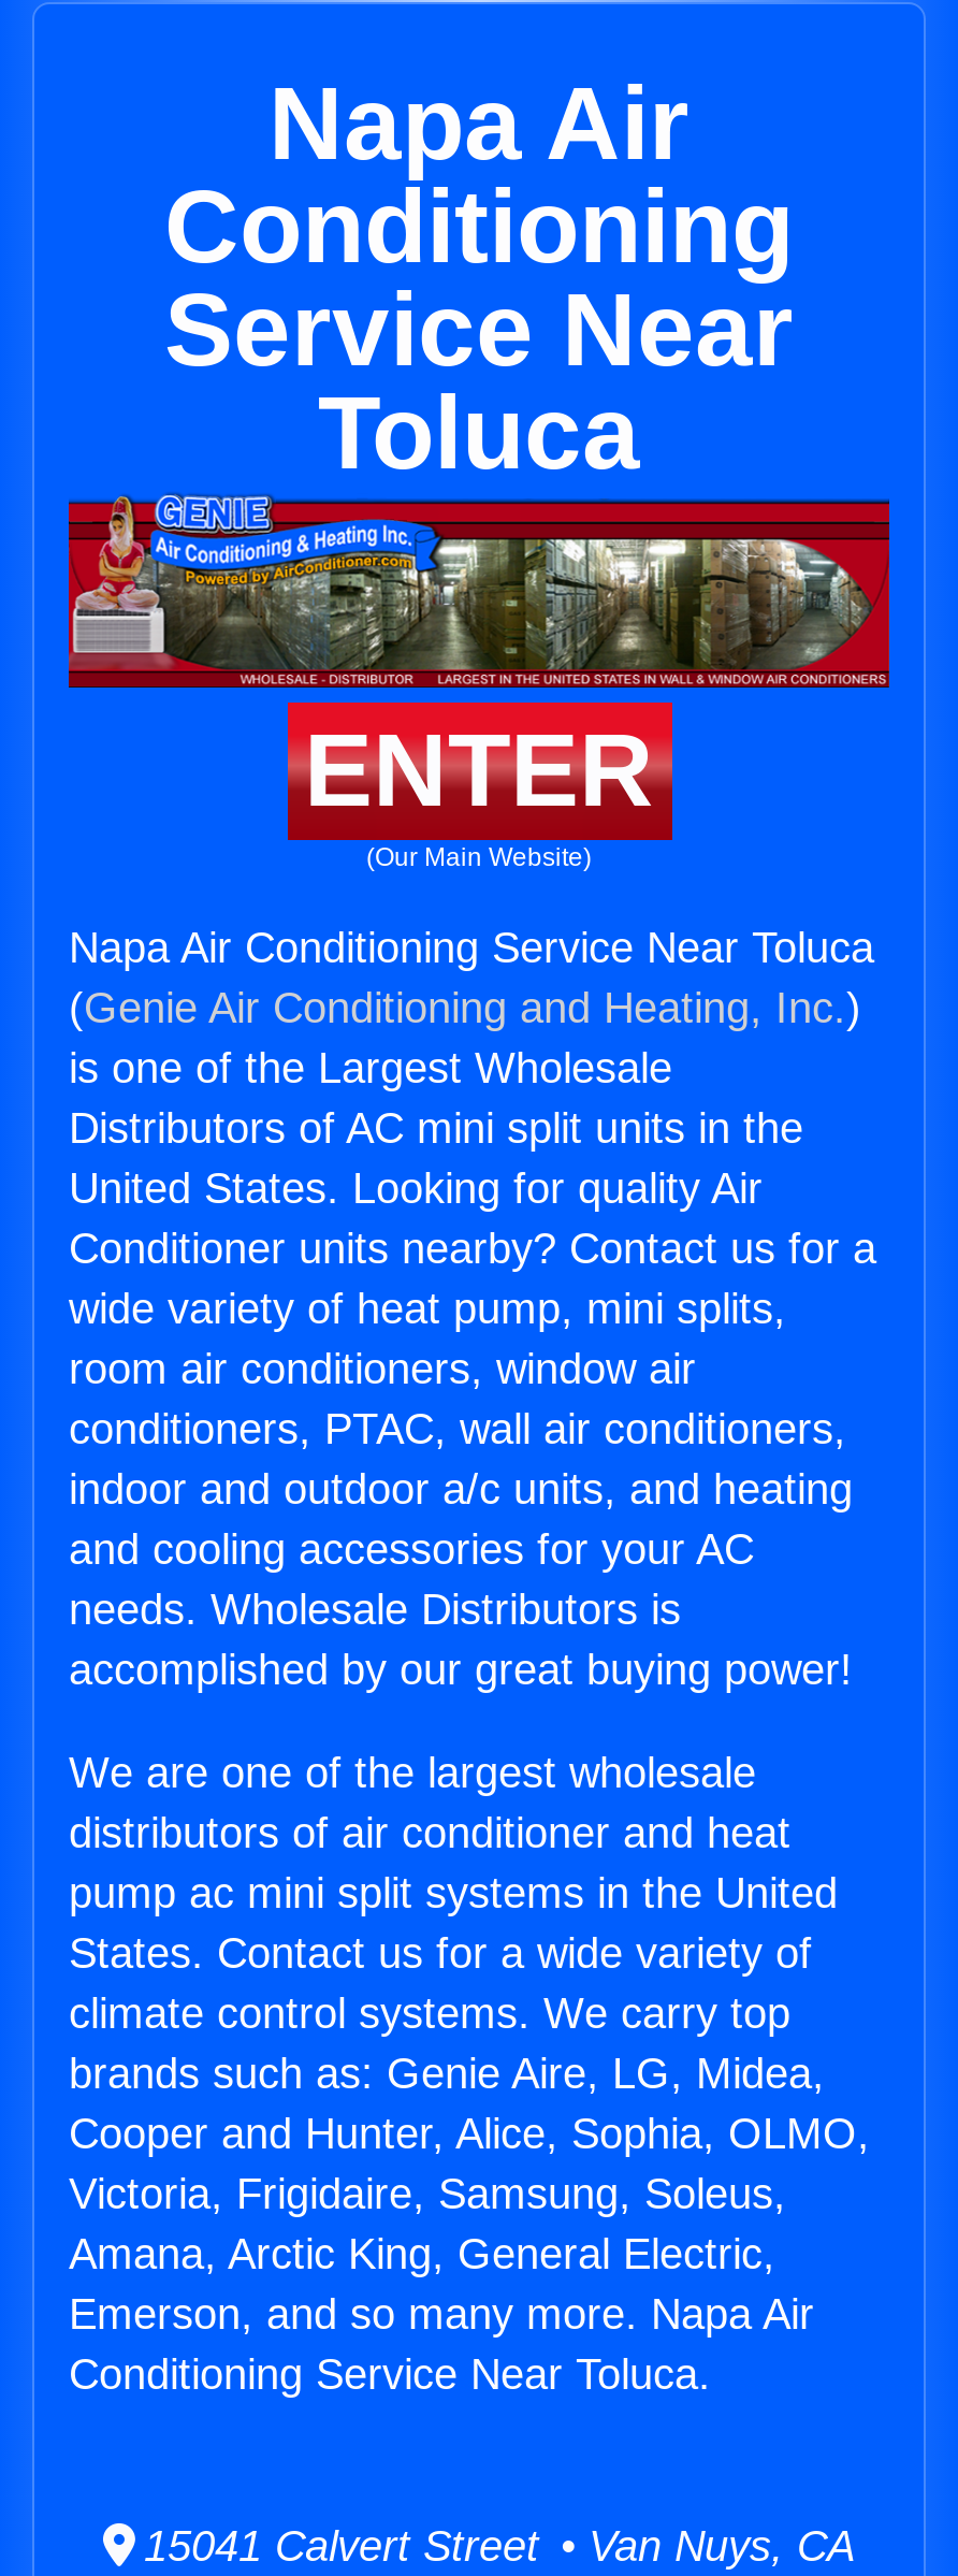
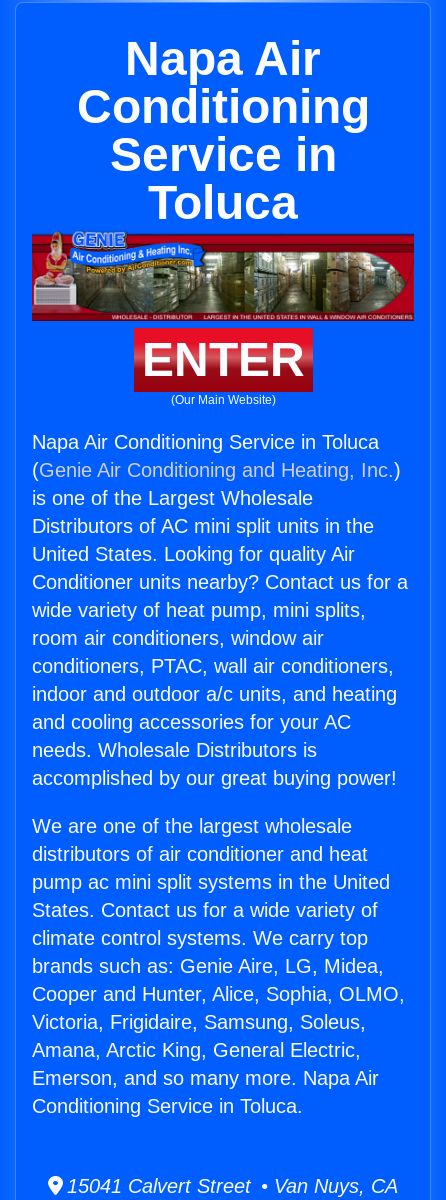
[164,273,794,387] Service Near -> [109,128,336,181] Service in
[69,924,874,971] Napa Air Conditioning Service Near Toluca -> [32,431,379,453] Napa Air Conditioning Service in Toluca
[69,2351,711,2398] Conditioning Service Near Toluca. -> [32,1095,303,1117] Conditioning Service in Toluca.

